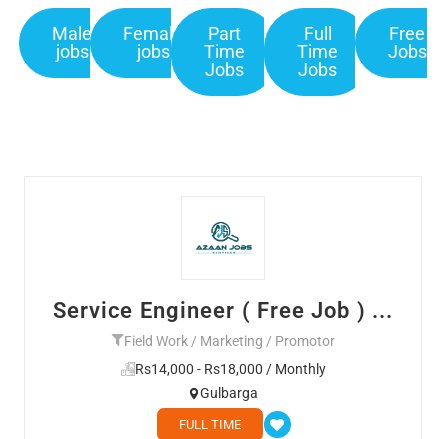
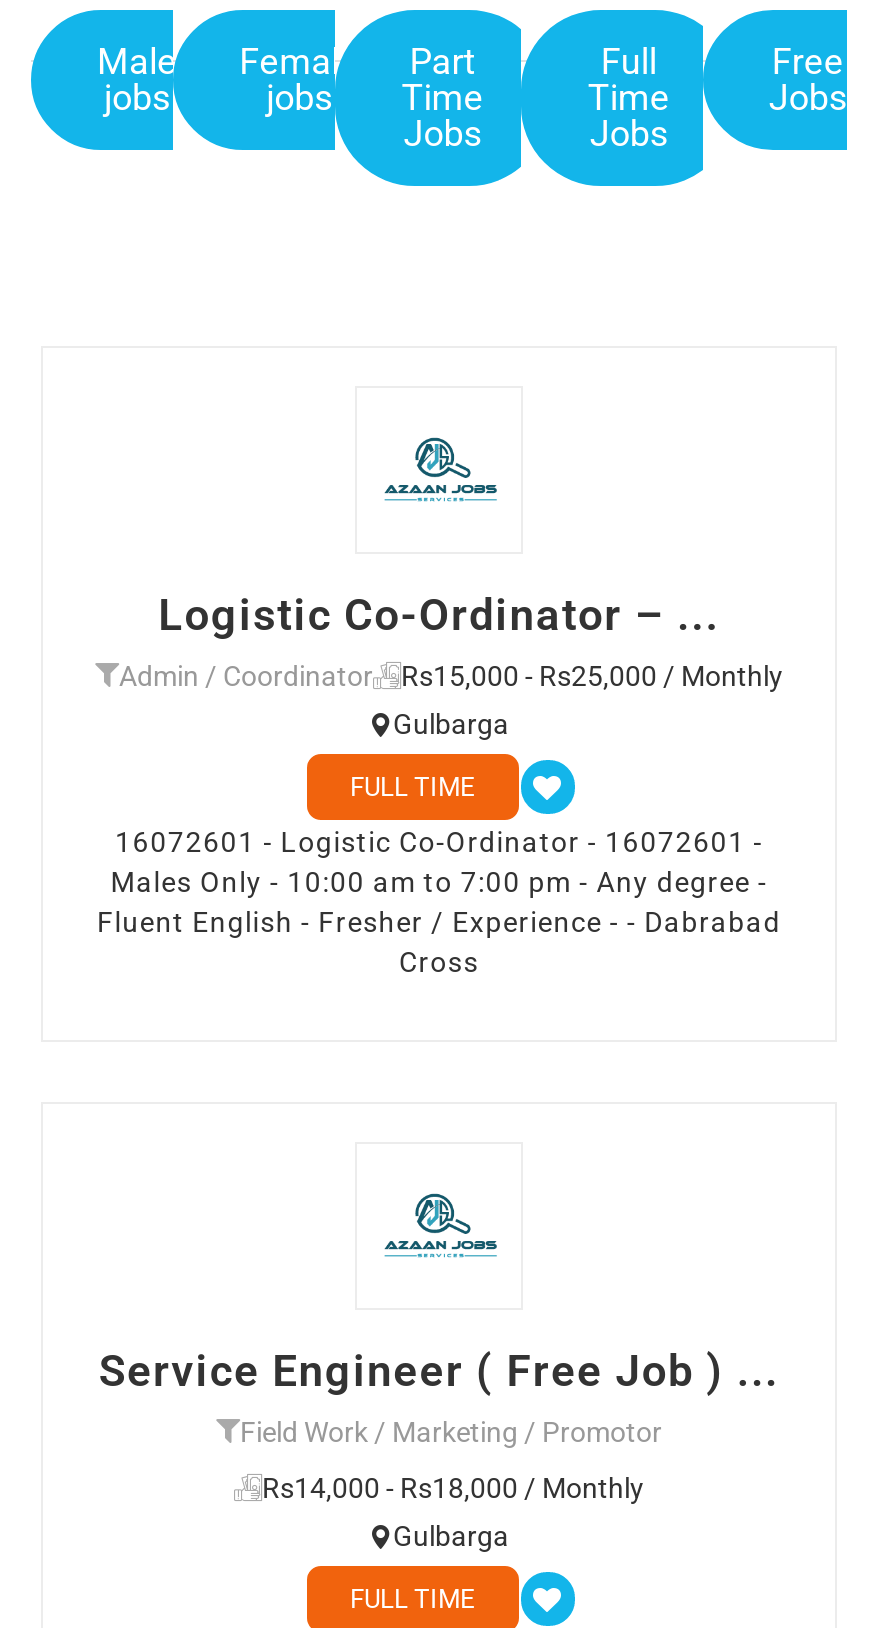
none -> [97,590,783,978] Logistic Co-Ordinator – ... | Admin / Coordinator | Rs15,000 - Rs25,000 / Monthly | Gulbarga | FULL TIME | 16072601 - Logistic Co-Ordinator - 16072601 - | Males Only - 10:00 am to 7:00 pm - Any degree - | Fluent English - Fresher / Experience - - Dabrabad | Cross

